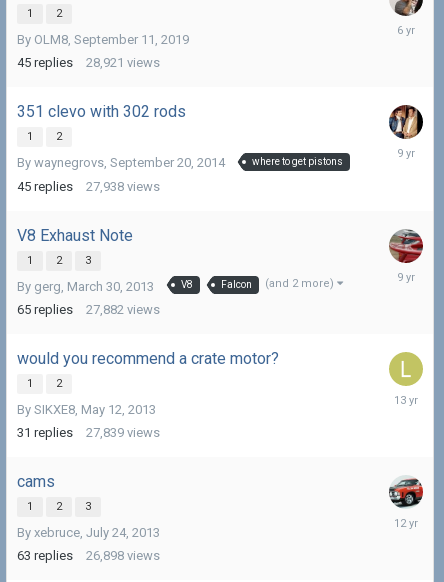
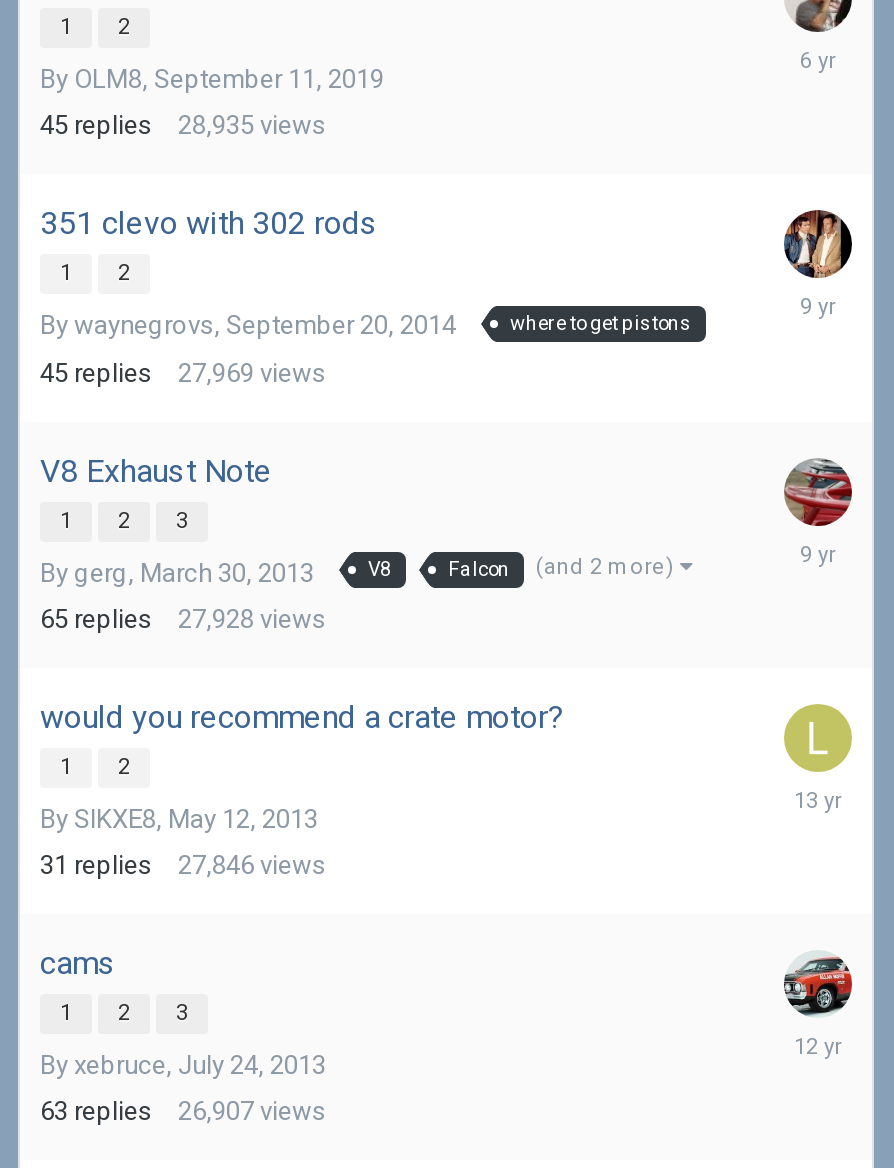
[17,55,160,70] 45 replies 28,921 views -> [40,111,326,141] 45 replies 28,935 views
[17,179,160,194] 45 replies 27,938 views -> [40,358,326,388] 45 replies 27,969 views
[17,302,160,317] 65 replies 27,882 views -> [40,605,326,635] 65 replies 27,928 views
[17,425,160,440] 31 replies 27,839 views -> [40,851,326,881] 31 replies 27,846 views
[17,548,160,563] 63 replies 26,898 views -> [40,1097,326,1127] 63 replies 26,907 views

